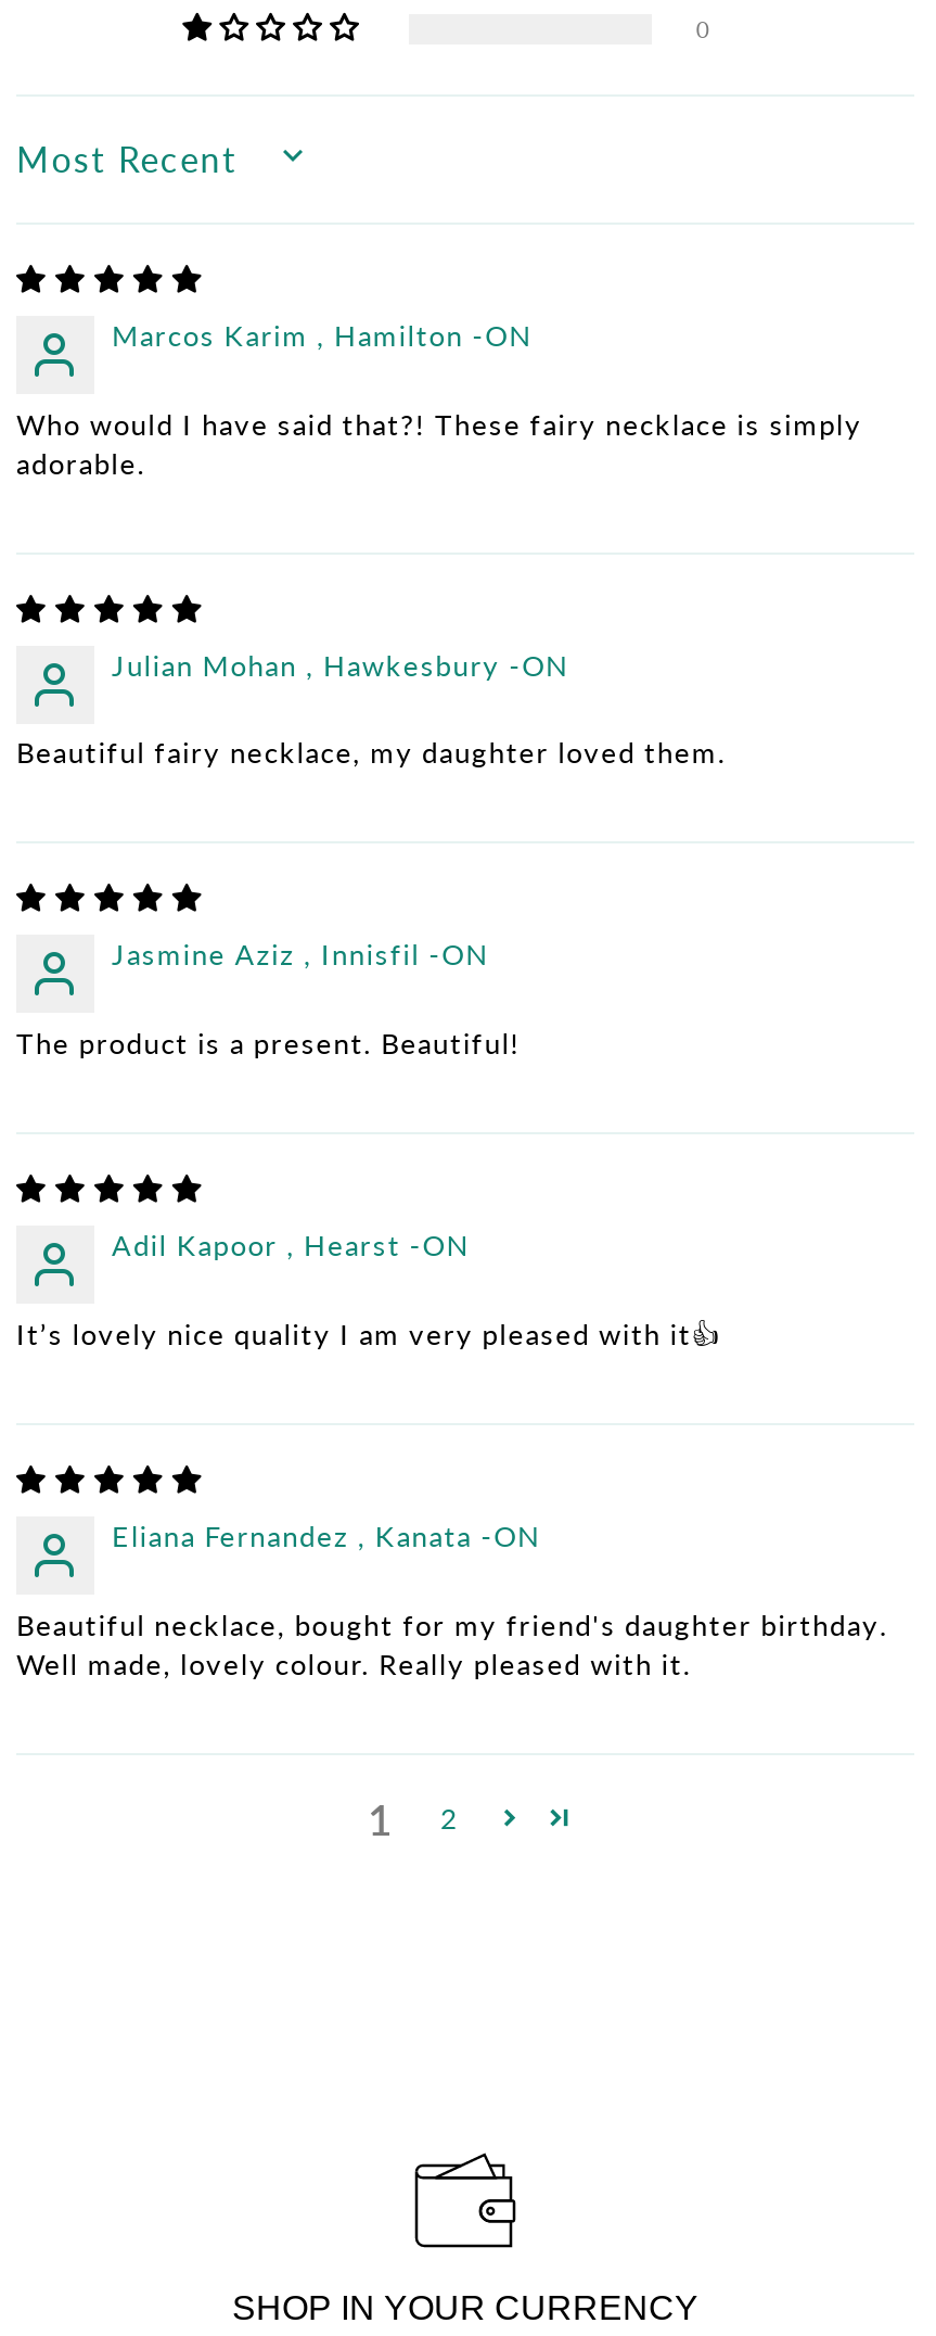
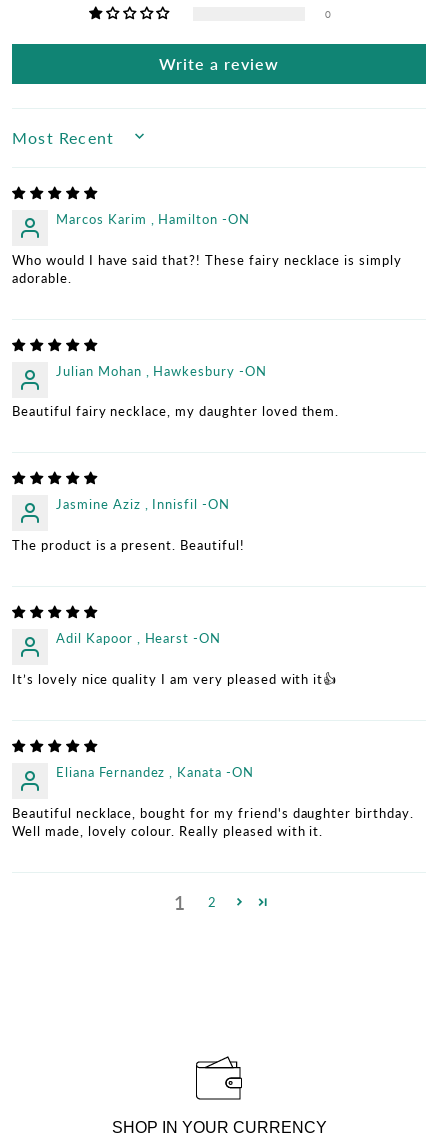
none -> [159,54,279,73] Write a review

